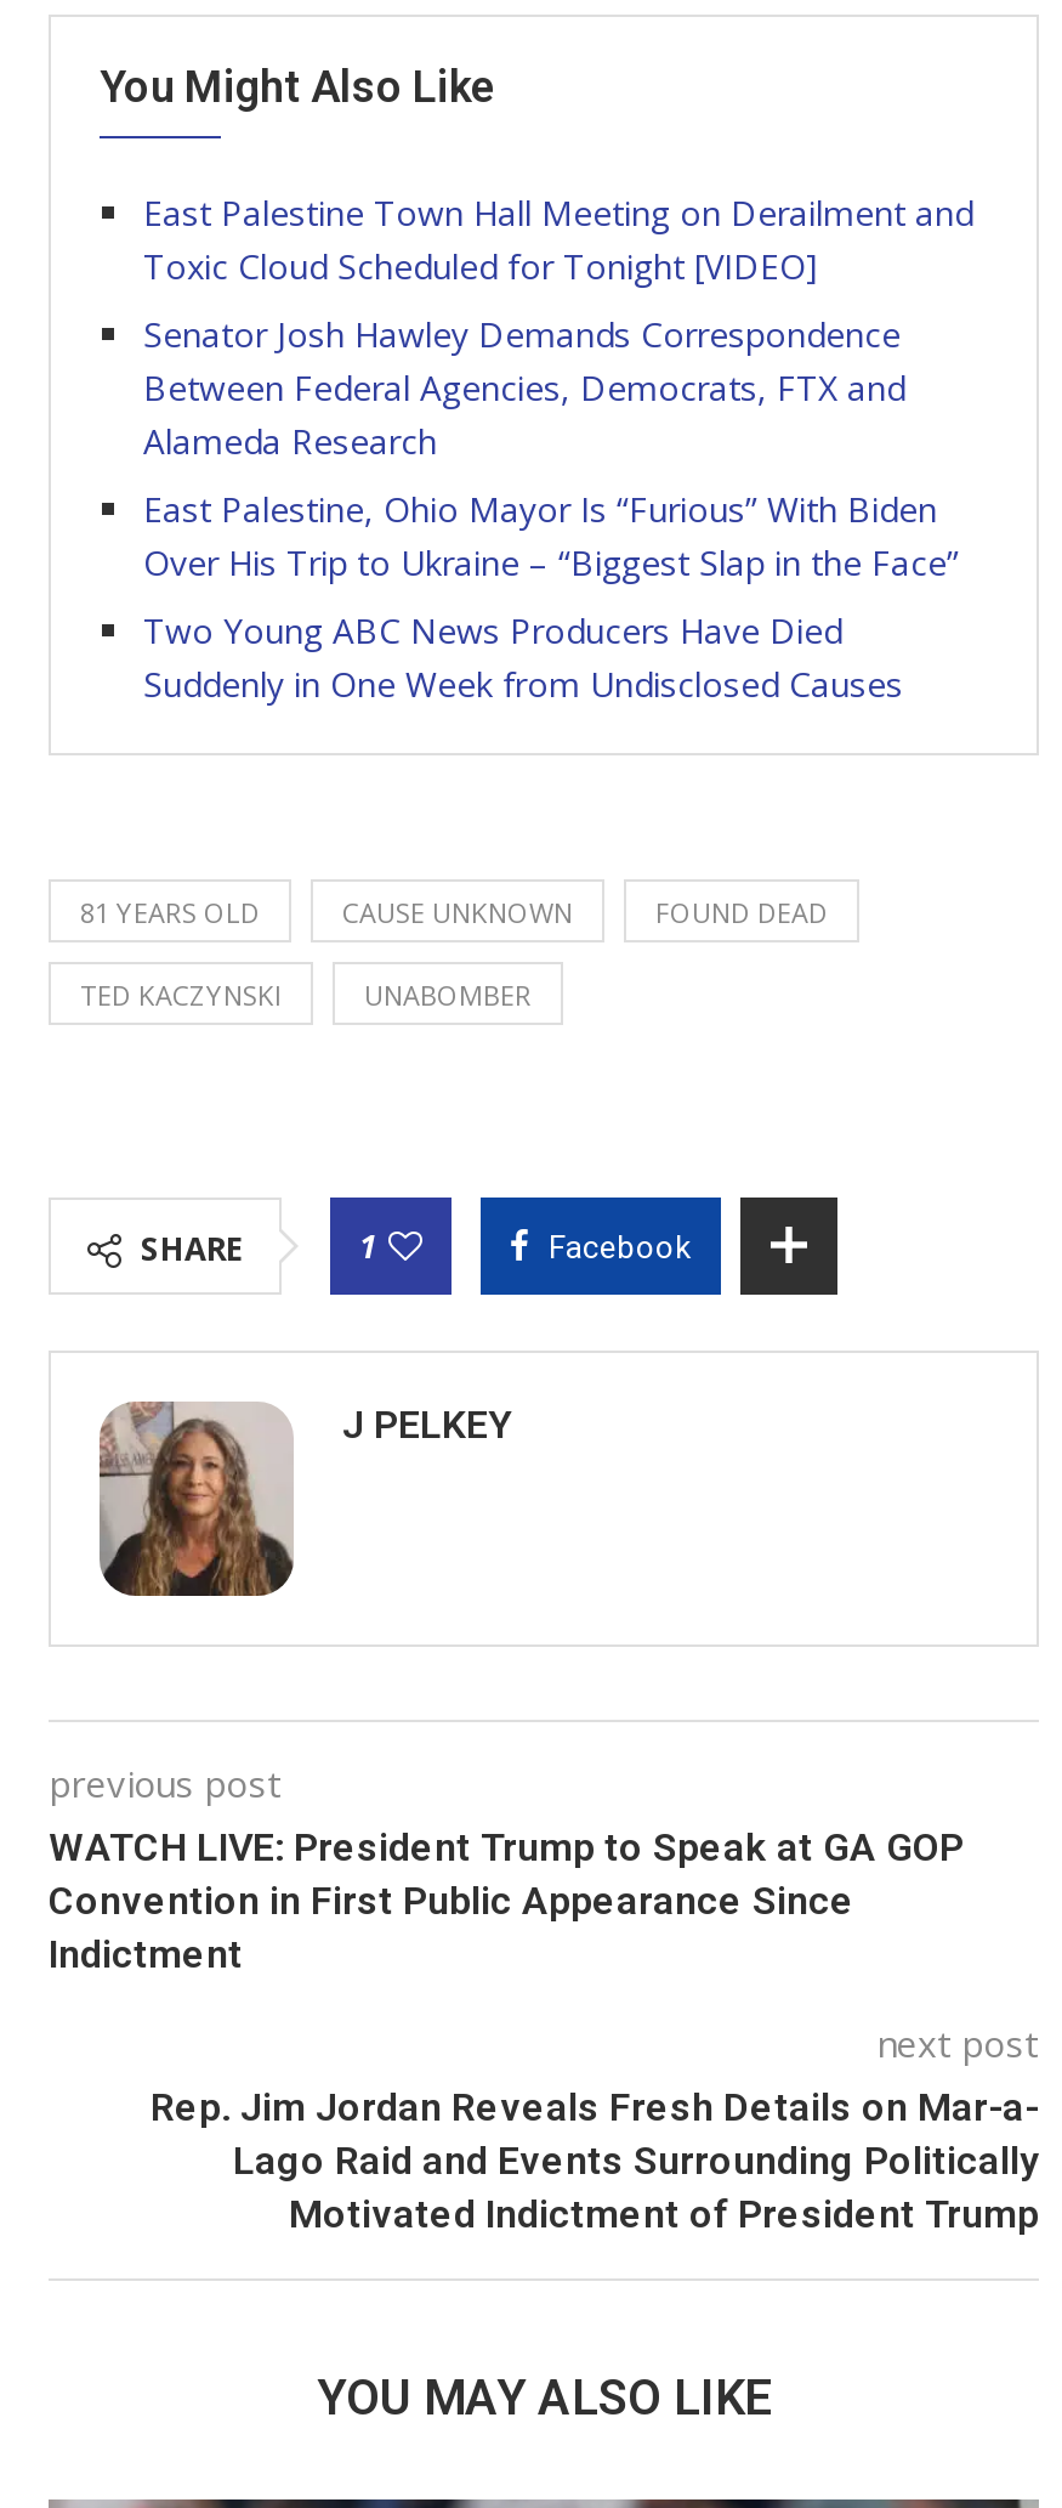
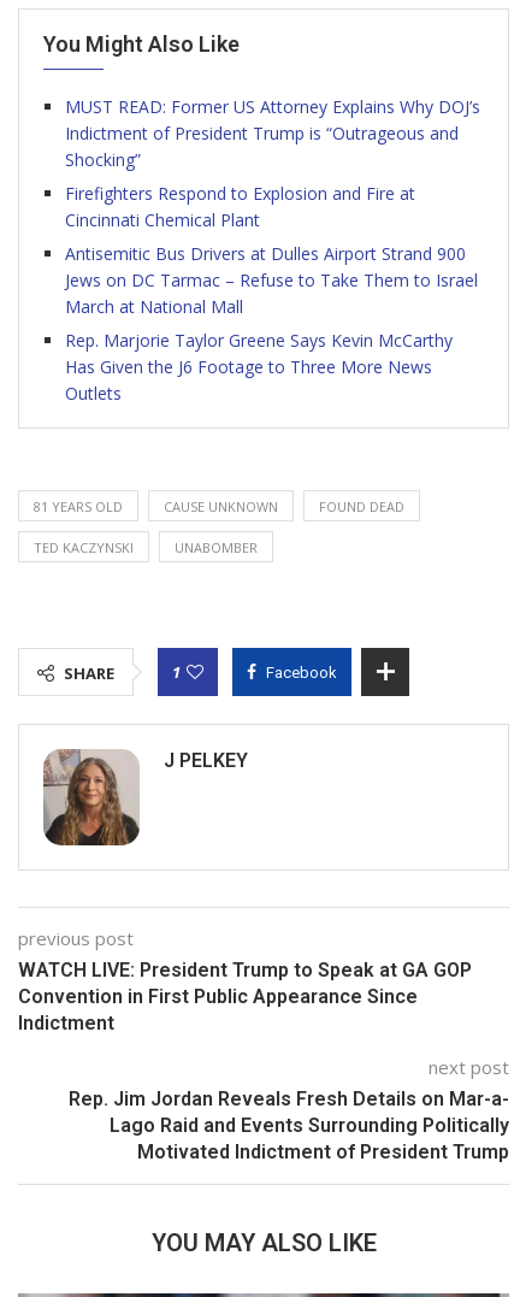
[143,190,973,290] East Palestine Town Hall Meeting on Derailment and | Toxic Cloud Scheduled for Tonight [VIDEO] -> [65,95,480,171] MUST READ: Former US Attorney Explains Why DOJ’s | Indictment of President Trump is “Outrageous and | Shocking”
[143,311,905,464] Senator Josh Hawley Demands Correspondence | Between Federal Agencies, Democrats, FTX and | Alameda Research -> [65,181,415,231] Firefighters Respond to Explosion and Fire at | Cincinnati Chemical Plant
[143,486,959,586] East Palestine, Ohio Mayor Is “Furious” With Biden | Over His Trip to Ukraine – “Biggest Slap in the Face” -> [65,242,478,318] Antisemitic Bus Drivers at Dulles Airport Strand 900 | Jews on DC Tarmac – Refuse to Take Them to Israel | March at National Mall
[143,608,903,707] Two Young ABC News Producers Have Died | Suddenly in One Week from Undisclosed Causes -> [65,328,453,404] Rep. Marjorie Taylor Greene Says Kevin McCarthy | Has Given the J6 Footage to Three More News | Outlets

